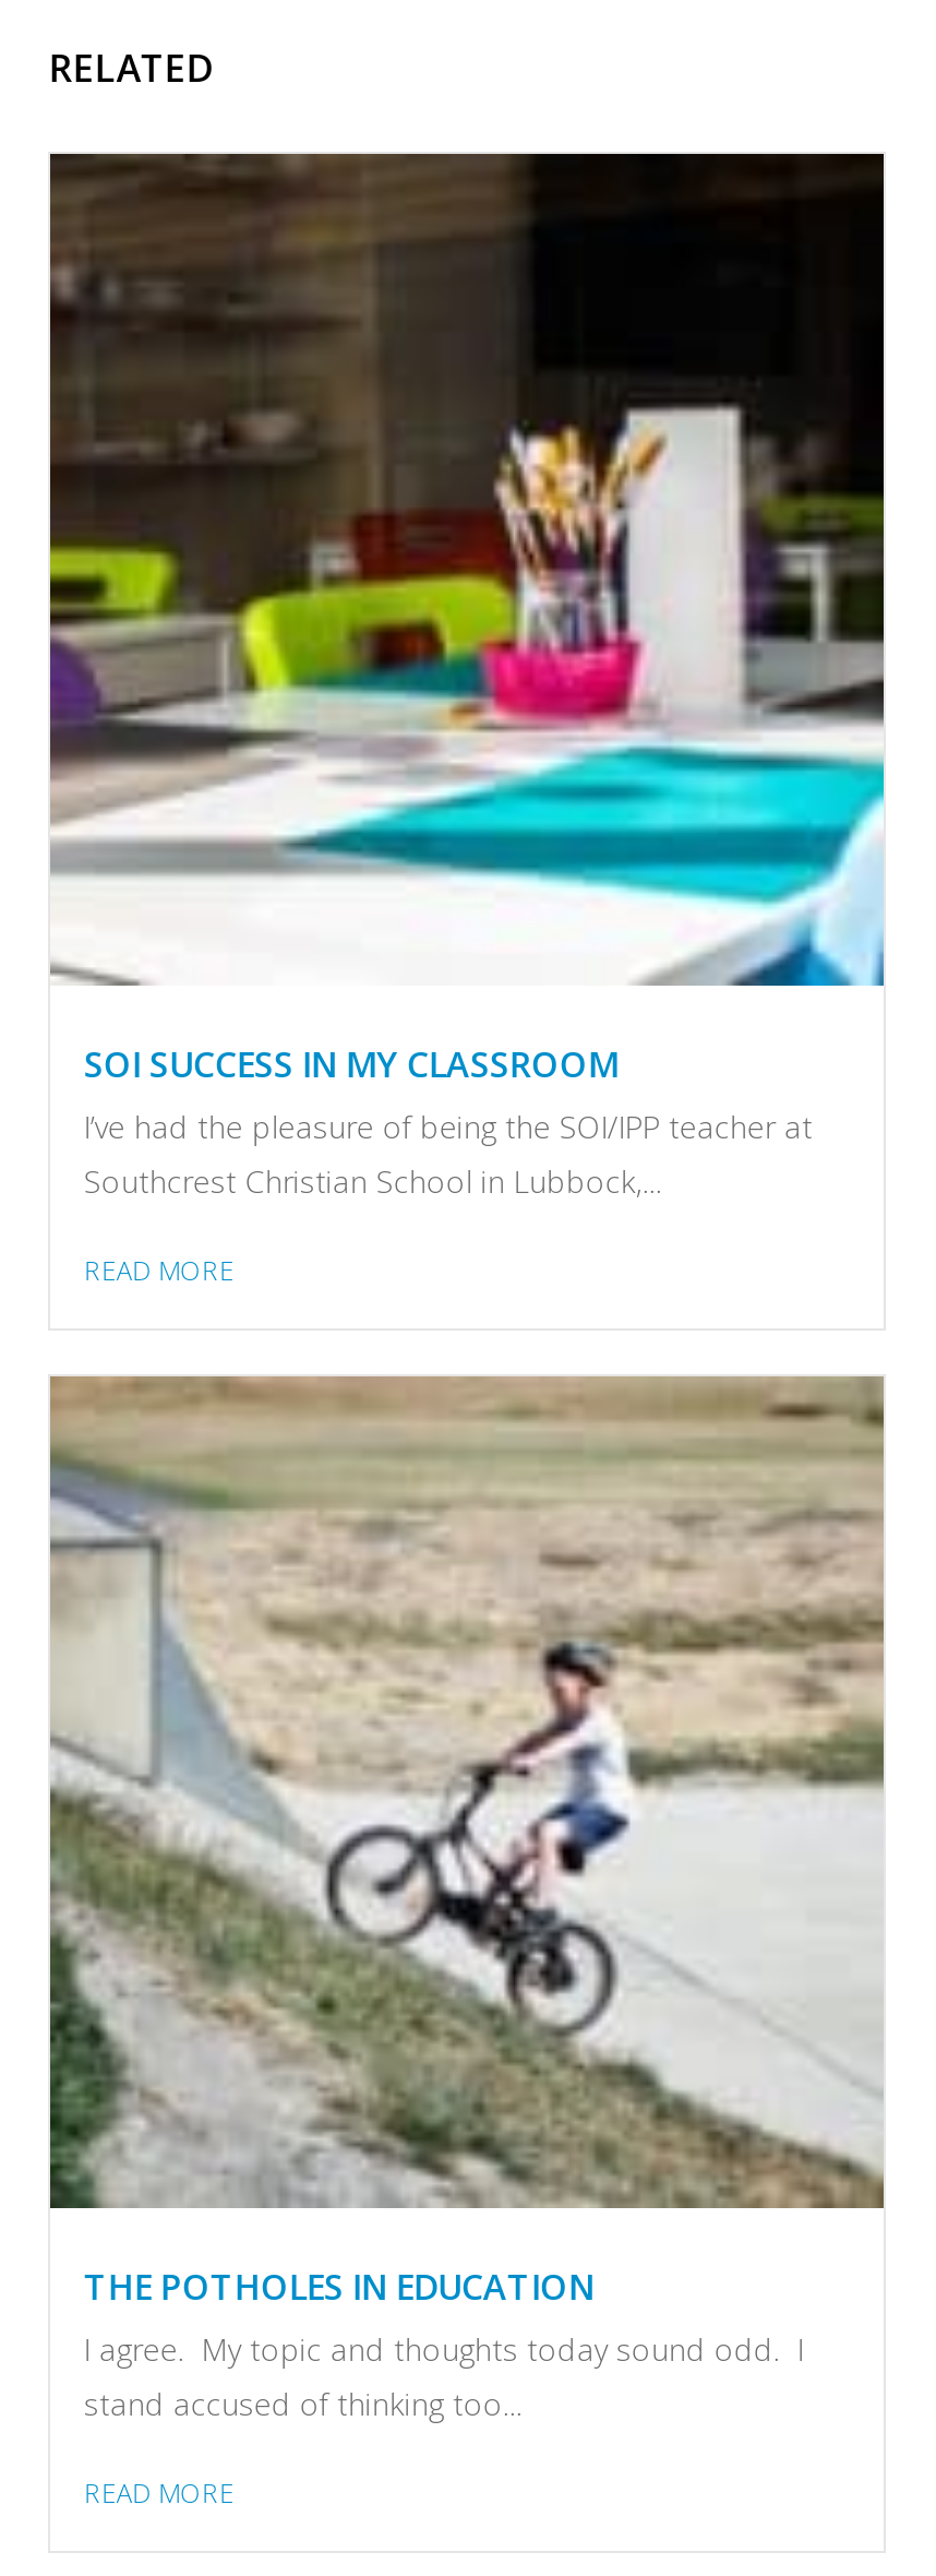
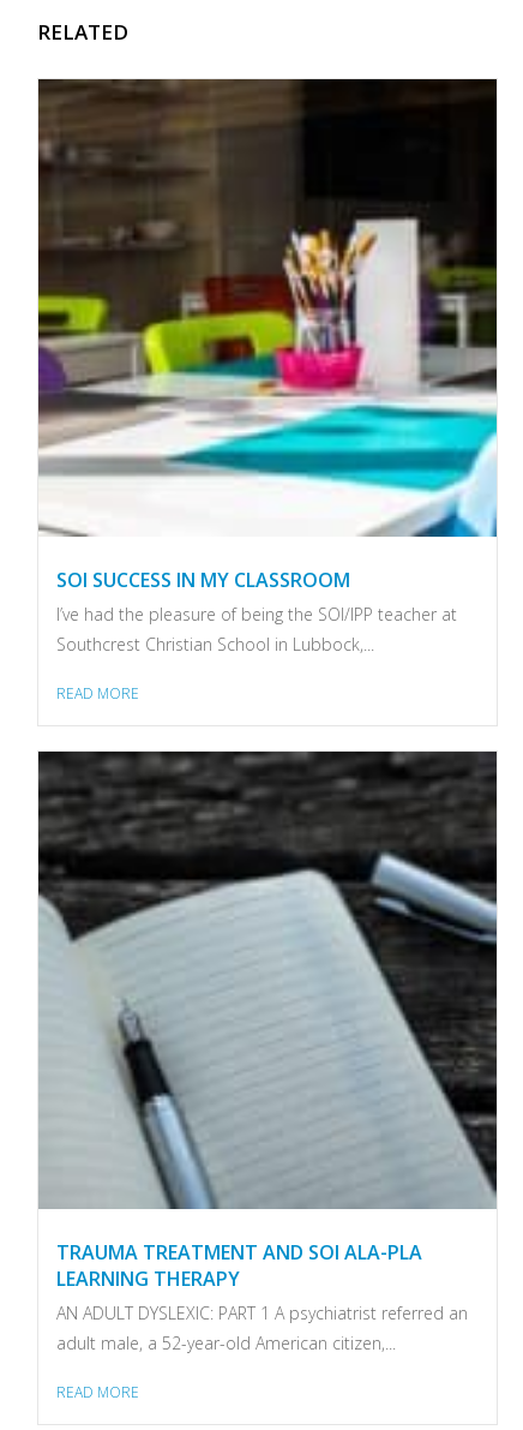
[48,1374,886,2425] [image] | THE POTHOLES IN EDUCATION | I agree. My topic and thoughts today sound odd. I | stand accused of thinking too... -> [37,750,498,1355] [image] | TRAUMA TREATMENT AND SOI ALA-PLA | LEARNING THERAPY | AN ADULT DYSLEXIC: PART 1 A psychiatrist referred an | adult male, a 52-year-old American citizen,...

